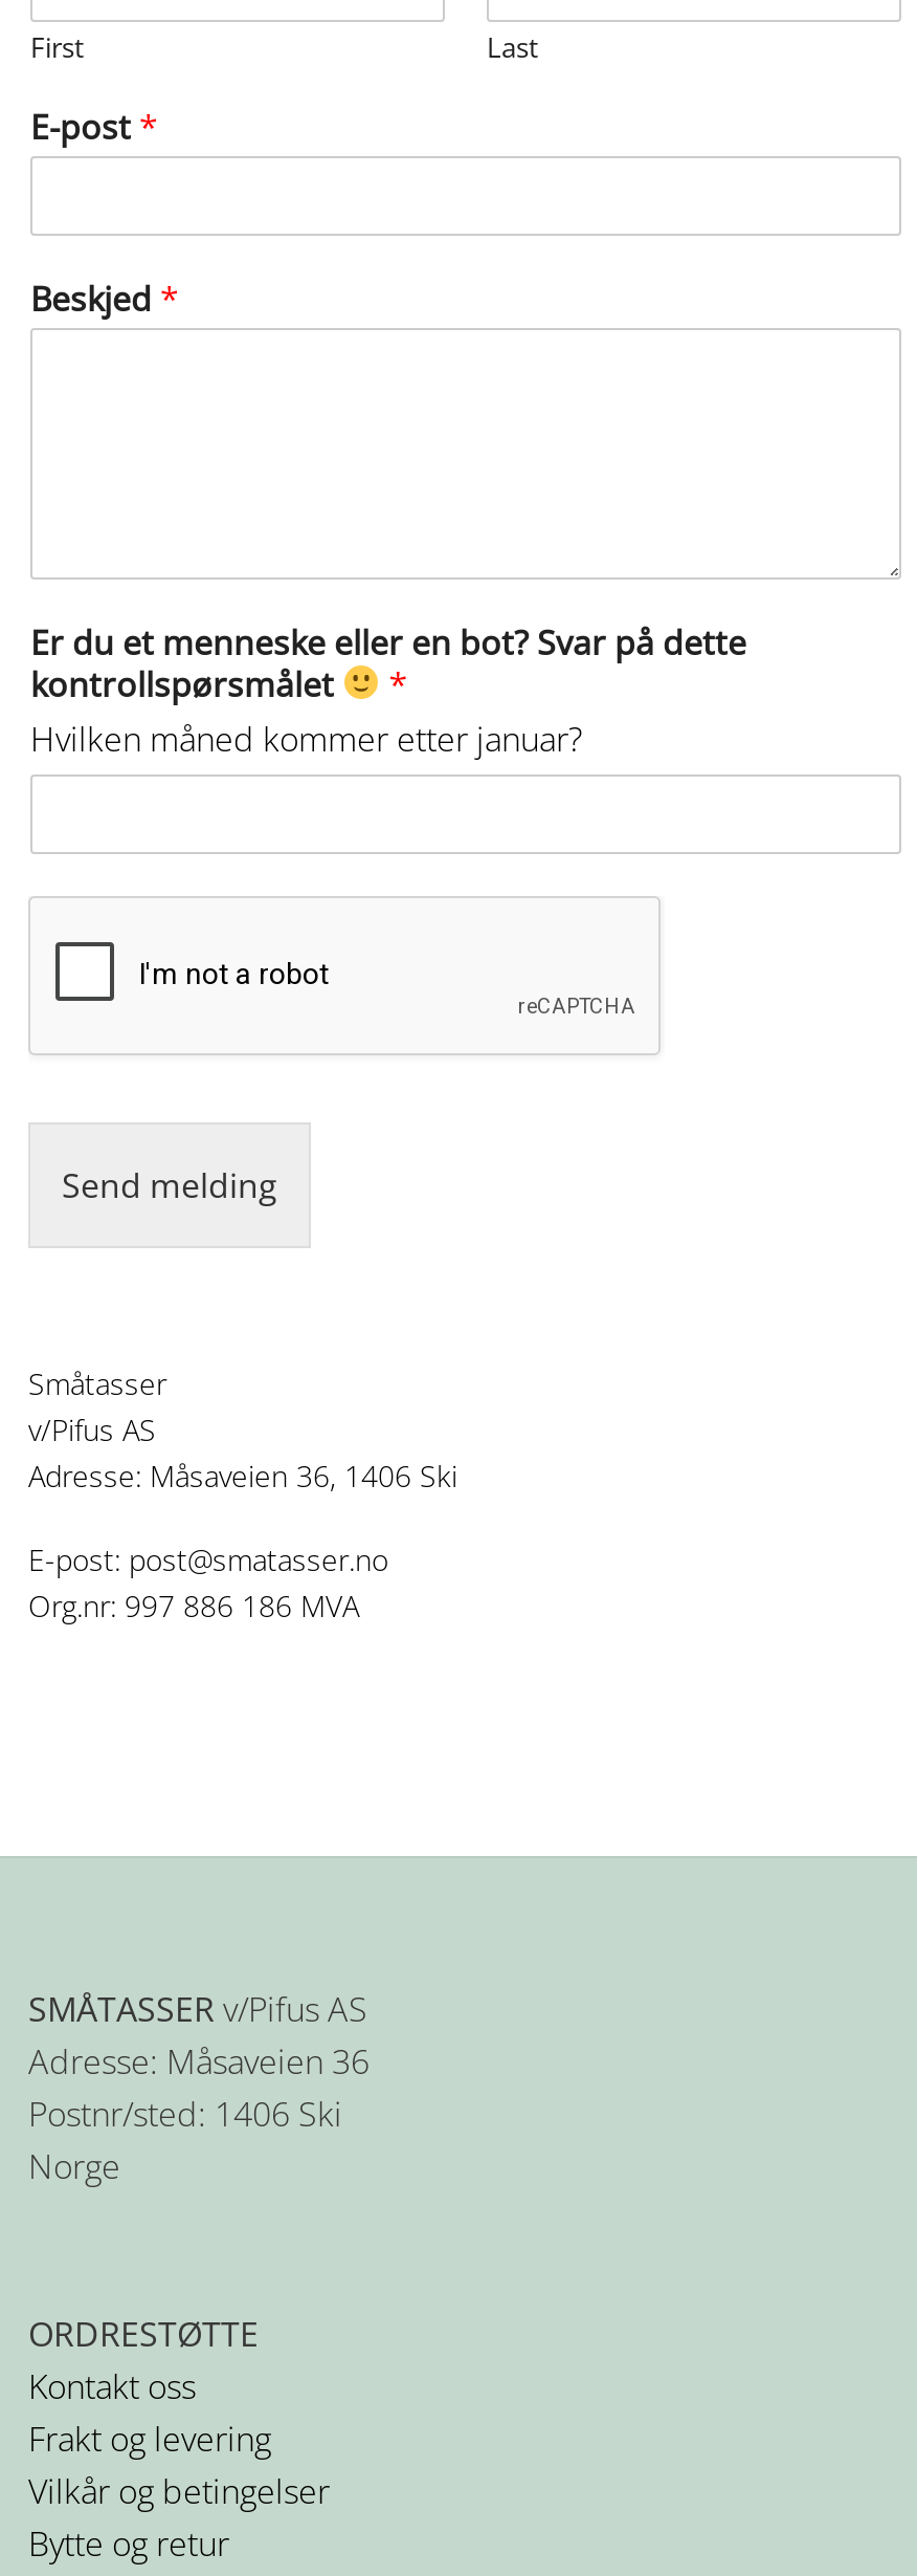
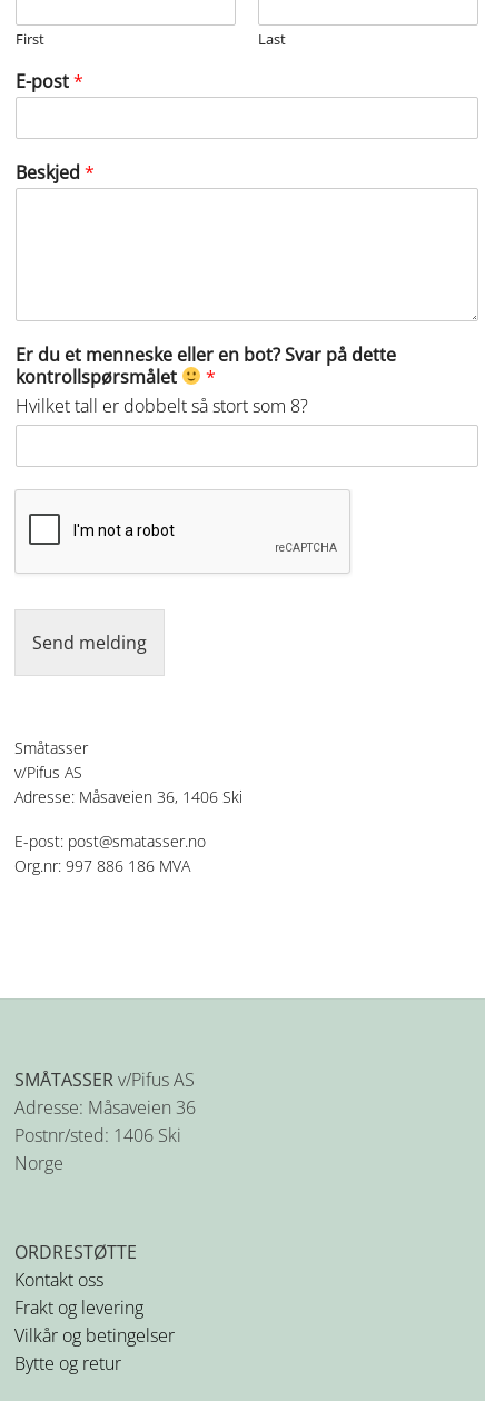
[30,715,583,761] Hvilken måned kommer etter januar? -> [16,393,308,418] Hvilket tall er dobbelt så stort som 8?

